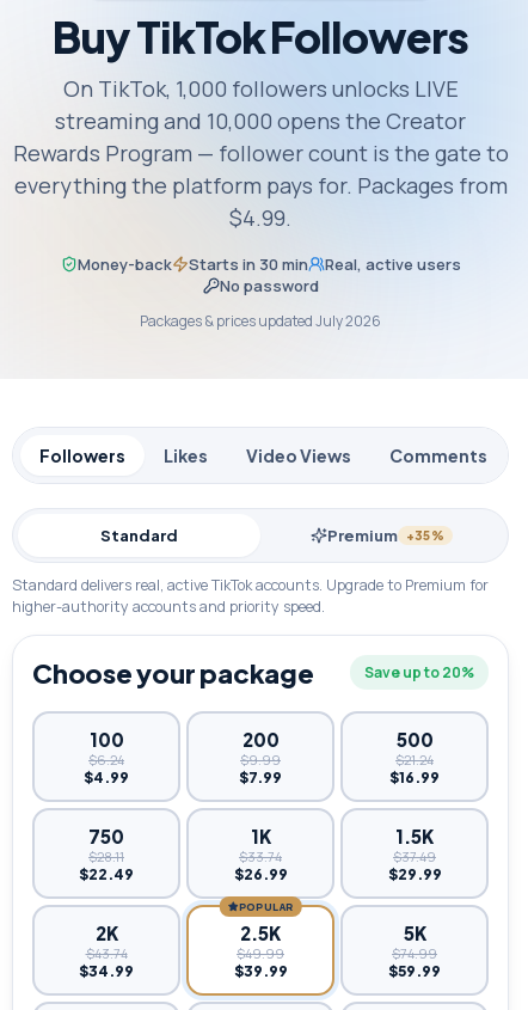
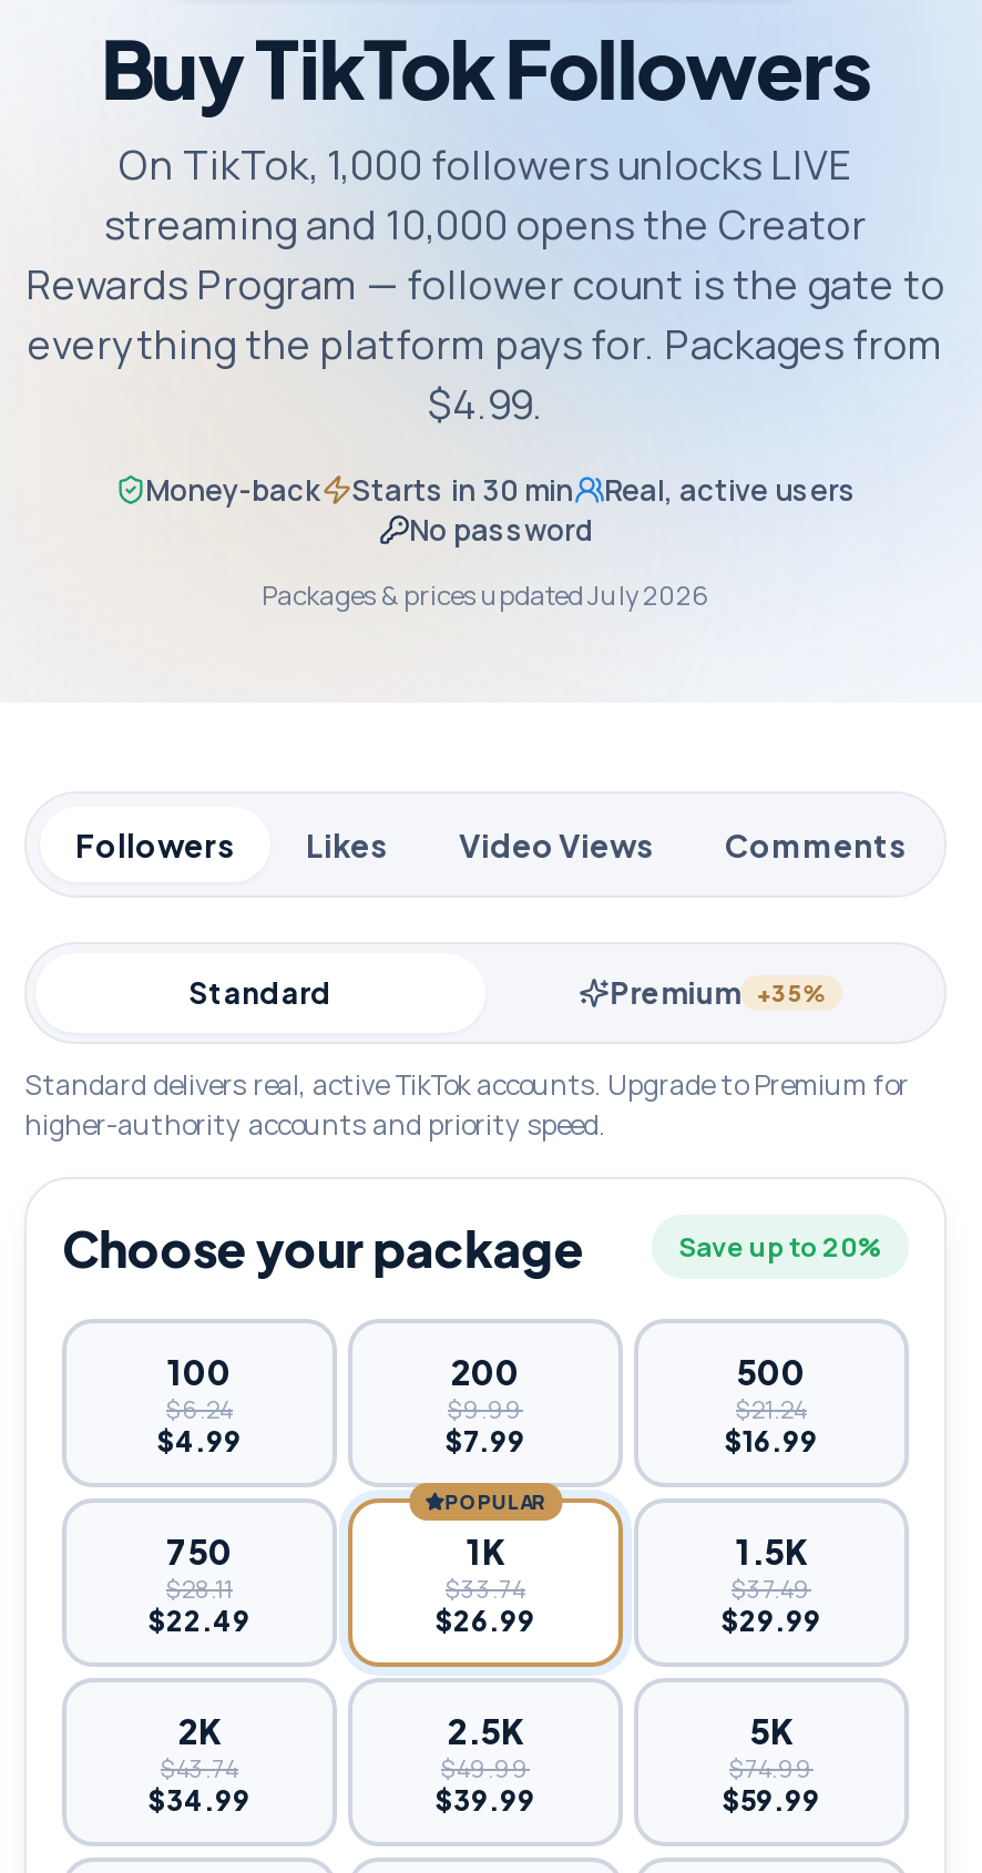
[185,804,336,997] [image] -> [346,1490,625,1846] [image]
moved [239,899,293,914] -> [445,1487,546,1516]: POPULAR

